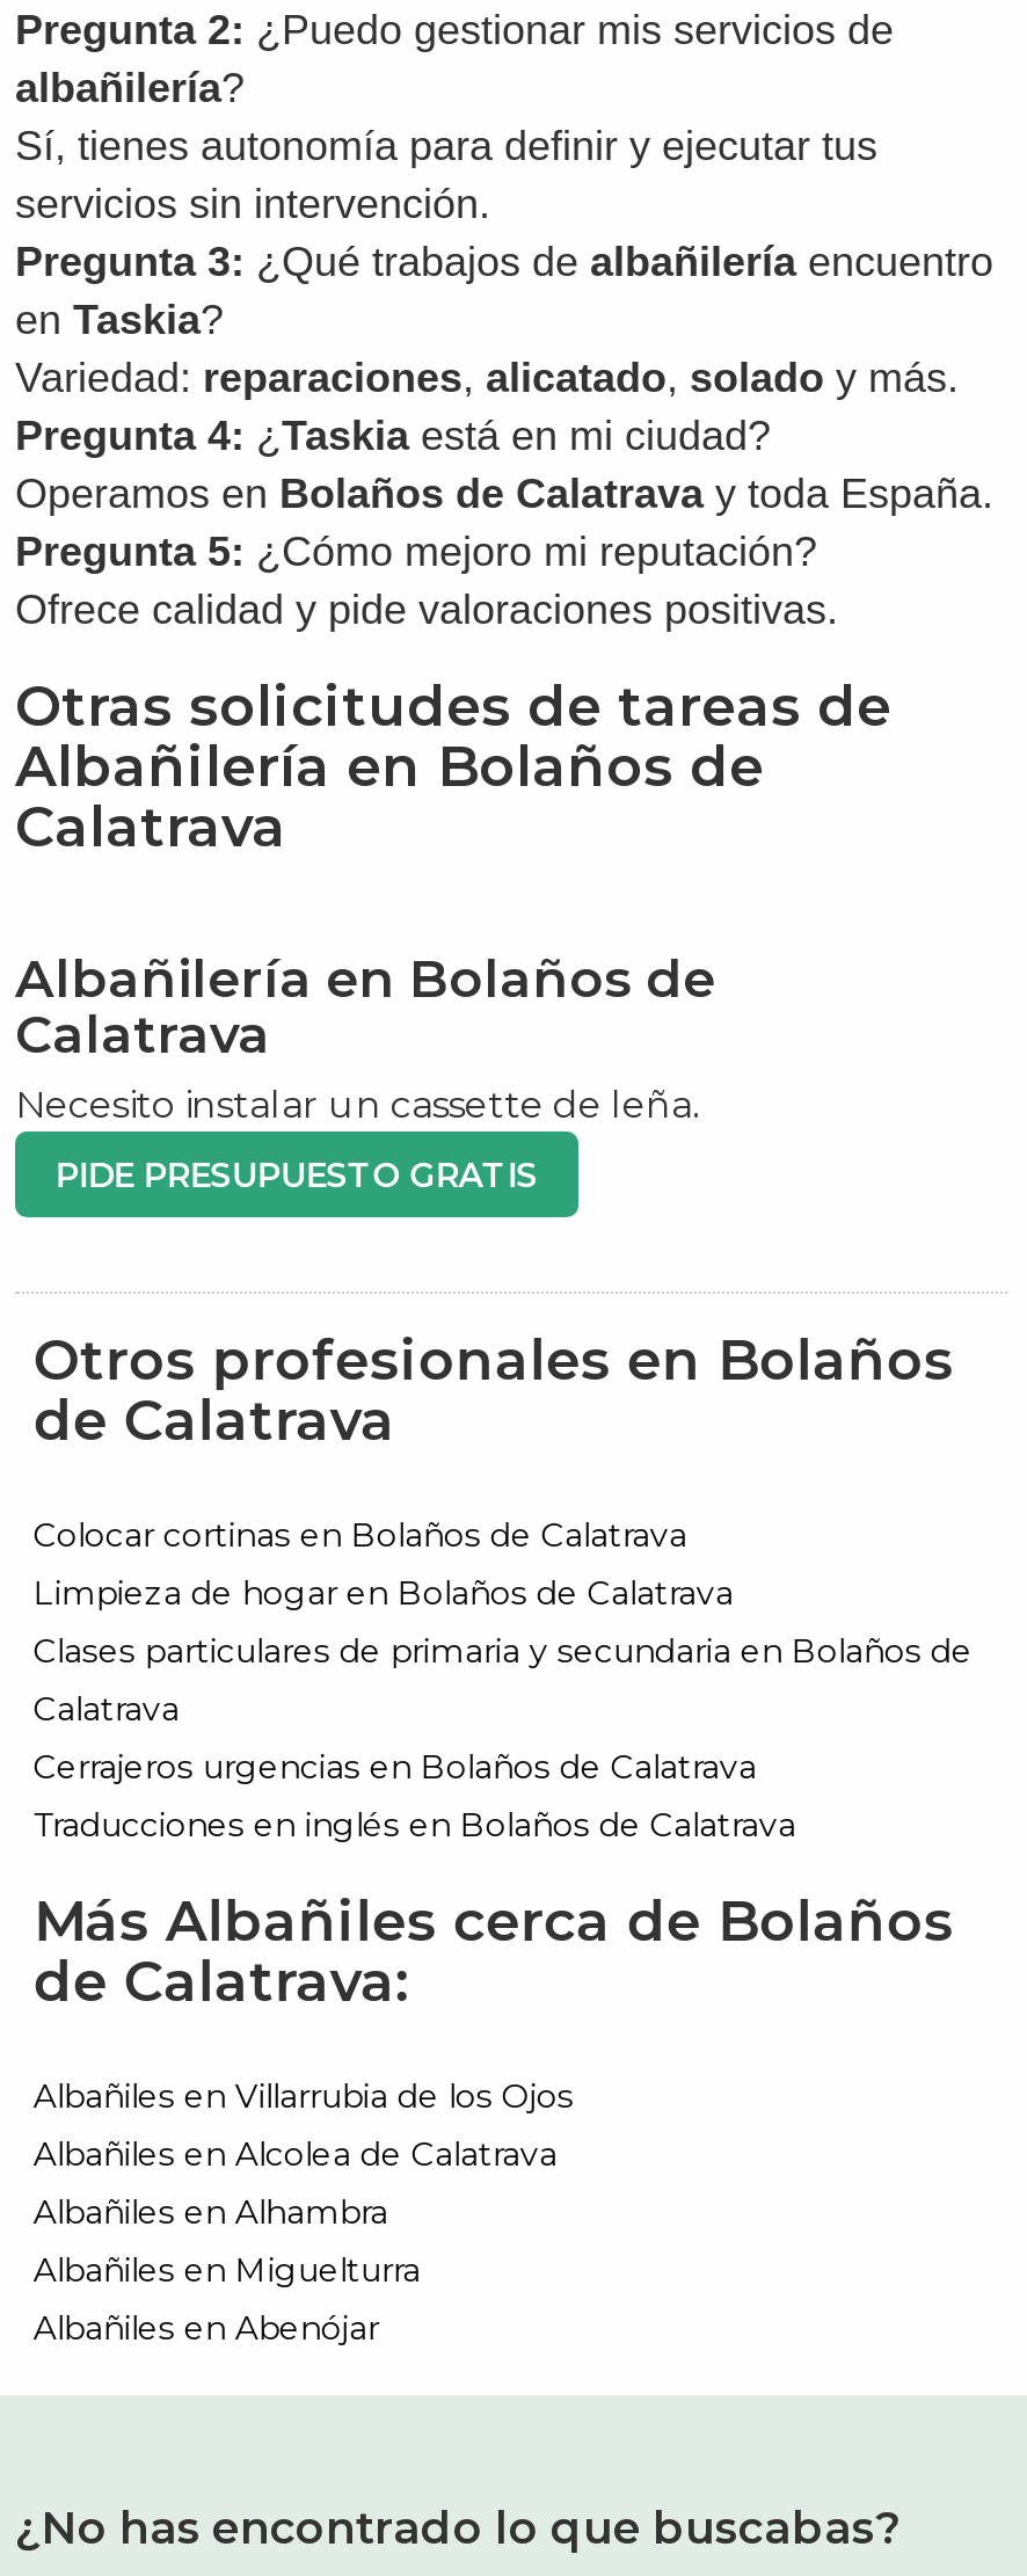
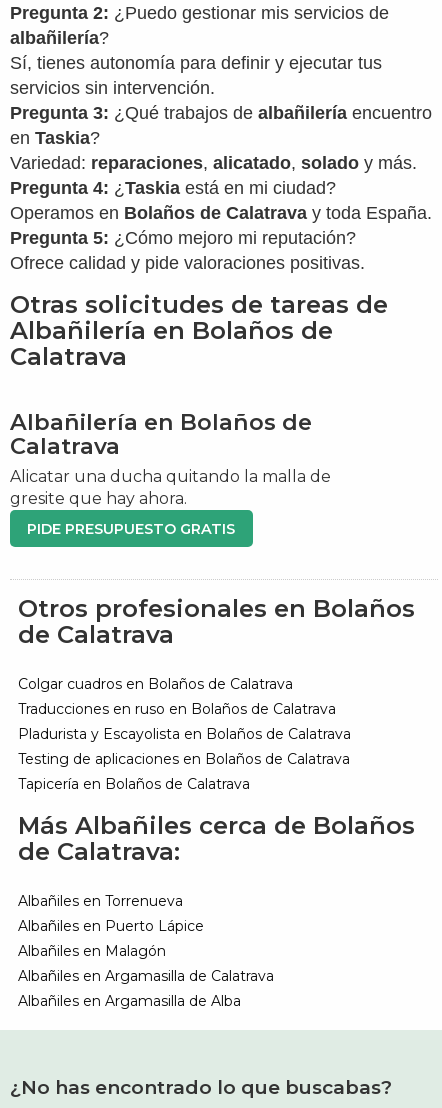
[15,1083,699,1127] Necesito instalar un cassette de leña. -> [10,467,331,508] Alicatar una ducha quitando la malla de | gresite que hay ahora.
moved [33,1154,954,1454] -> [18,520,415,649]: PIDE PRESUPUESTO GRATIS | Otros profesionales en Bolaños | de Calatrava
[33,1515,972,1846] Colocar cortinas en Bolaños de Calatrava | Limpieza de hogar en Bolaños de Calatrava | Clases particulares de primaria y secundaria en Bolaños de | Calatrava | Cerrajeros urgencias en Bolaños de Calatrava | Traducciones en inglés en Bolaños de Calatrava -> [18,675,351,793] Colgar cuadros en Bolaños de Calatrava | Traducciones en ruso en Bolaños de Calatrava | Pladurista y Escayolista en Bolaños de Calatrava | Testing de aplicaciones en Bolaños de Calatrava | Tapicería en Bolaños de Calatrava
[33,2076,574,2349] Albañiles en Villarrubia de los Ojos | Albañiles en Alcolea de Calatrava | Albañiles en Alhambra | Albañiles en Miguelturra | Albañiles en Abenójar -> [18,892,274,1010] Albañiles en Torrenueva | Albañiles en Puerto Lápice | Albañiles en Malagón | Albañiles en Argamasilla de Calatrava | Albañiles en Argamasilla de Alba

